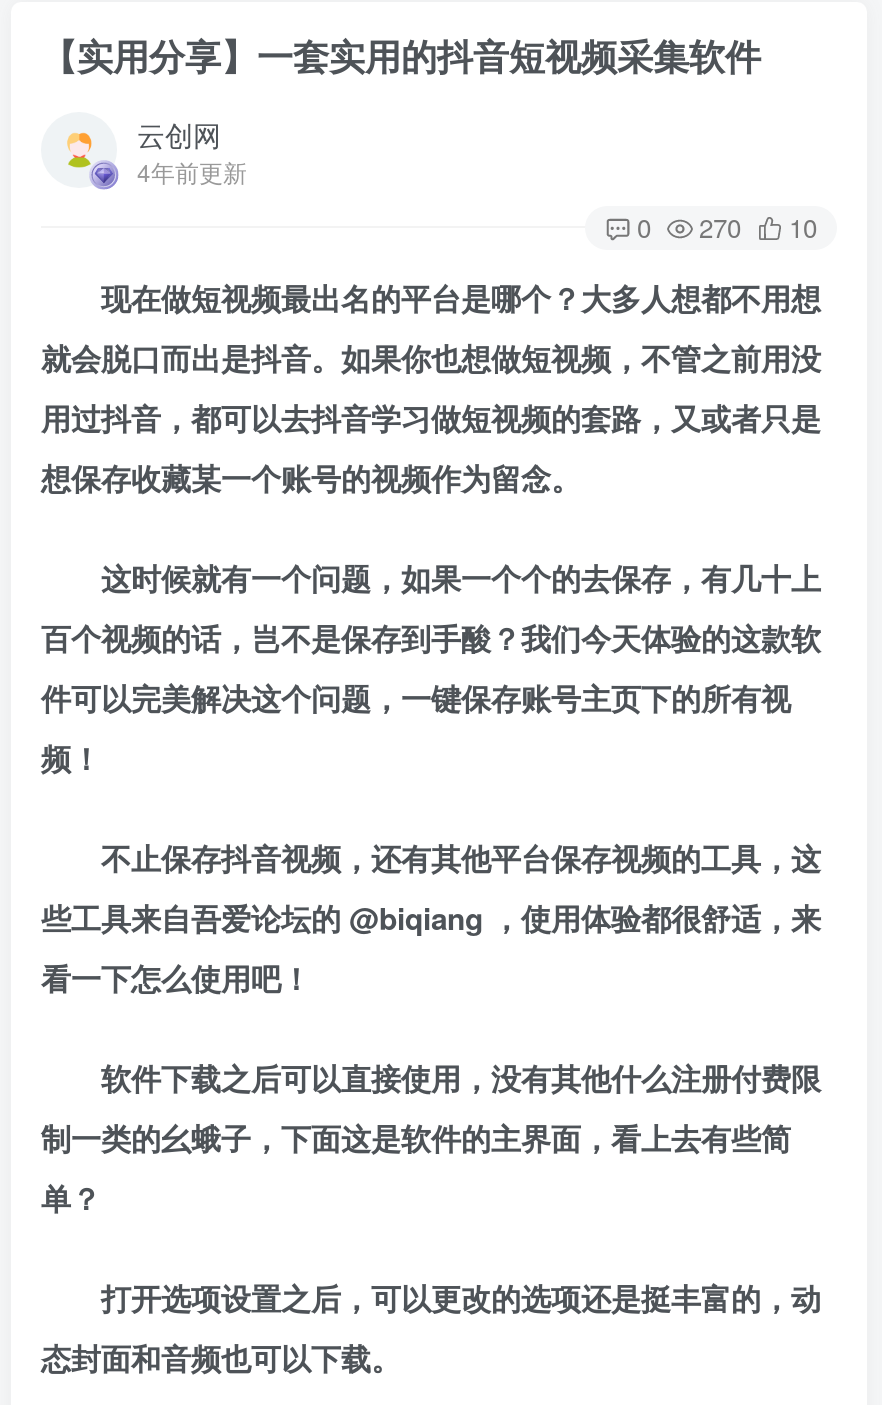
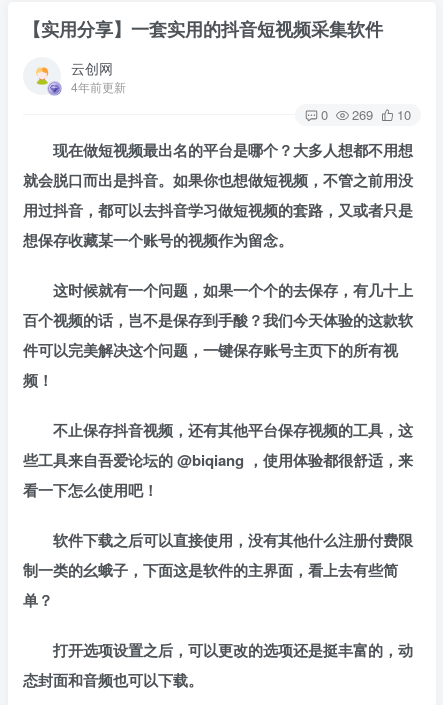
[637,208,817,246] 0 270 10 -> [321,105,411,124] 0 269 10

